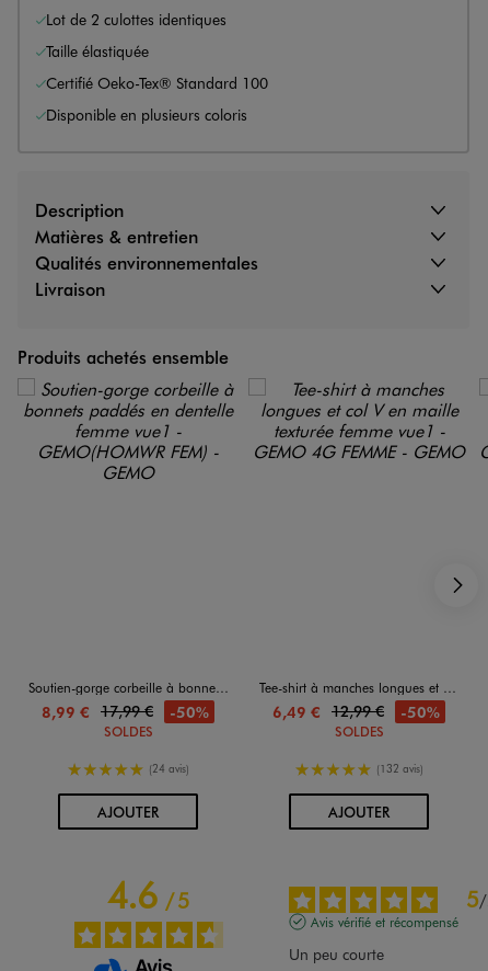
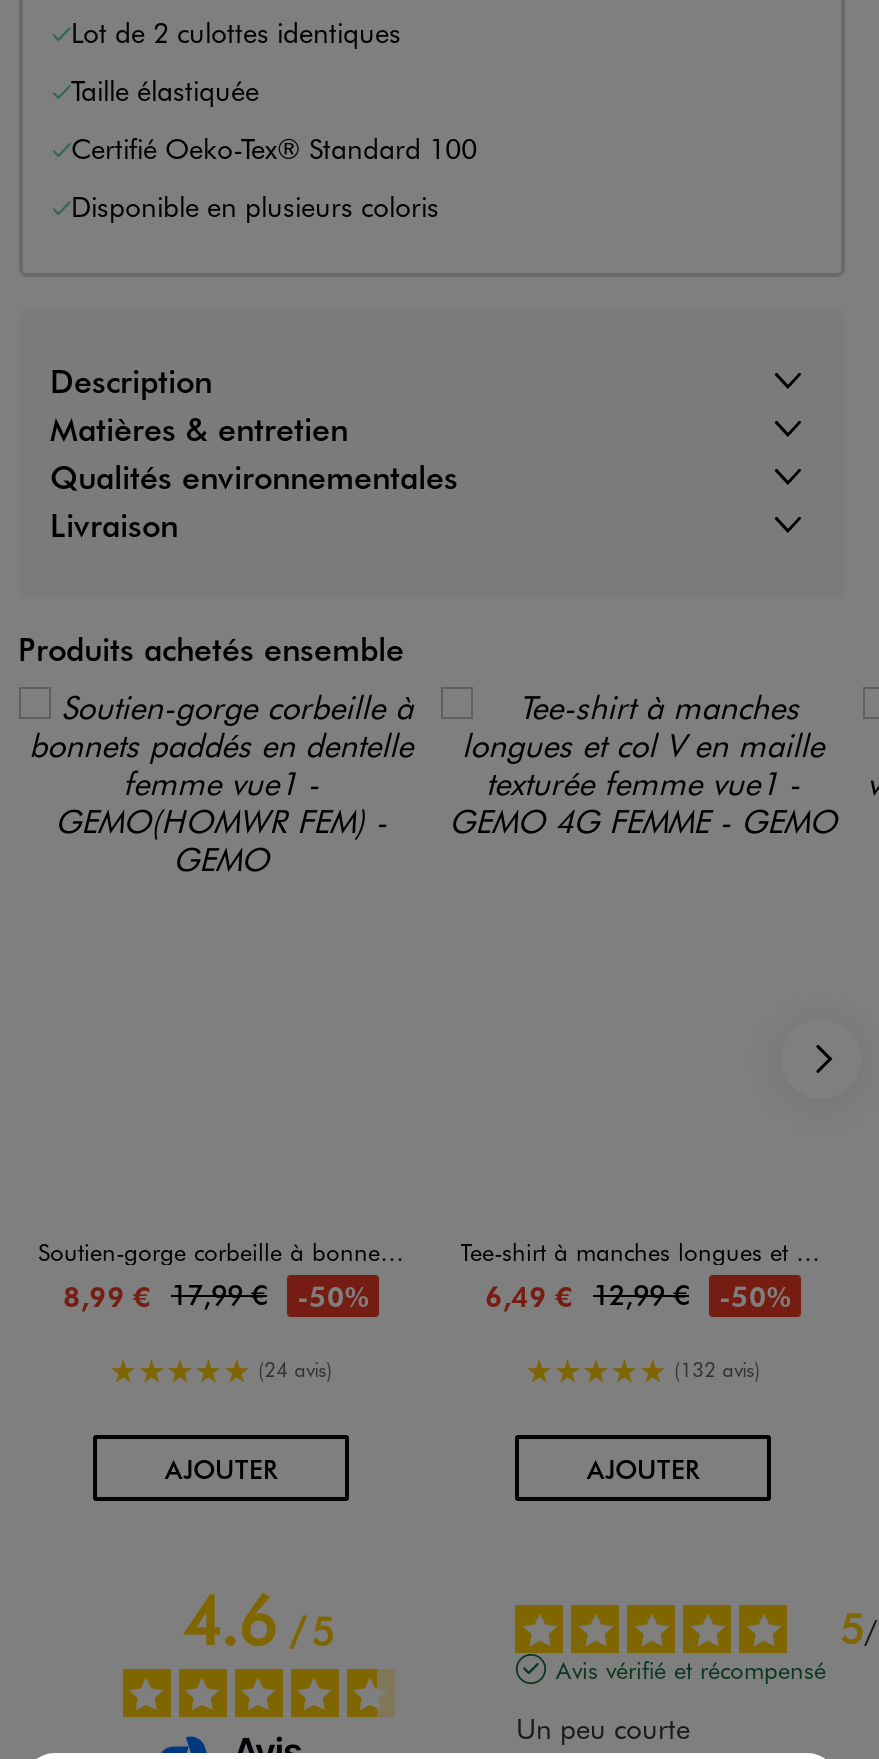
[103,722,153,740] SOLDES -> none
[334,722,384,740] SOLDES -> none

